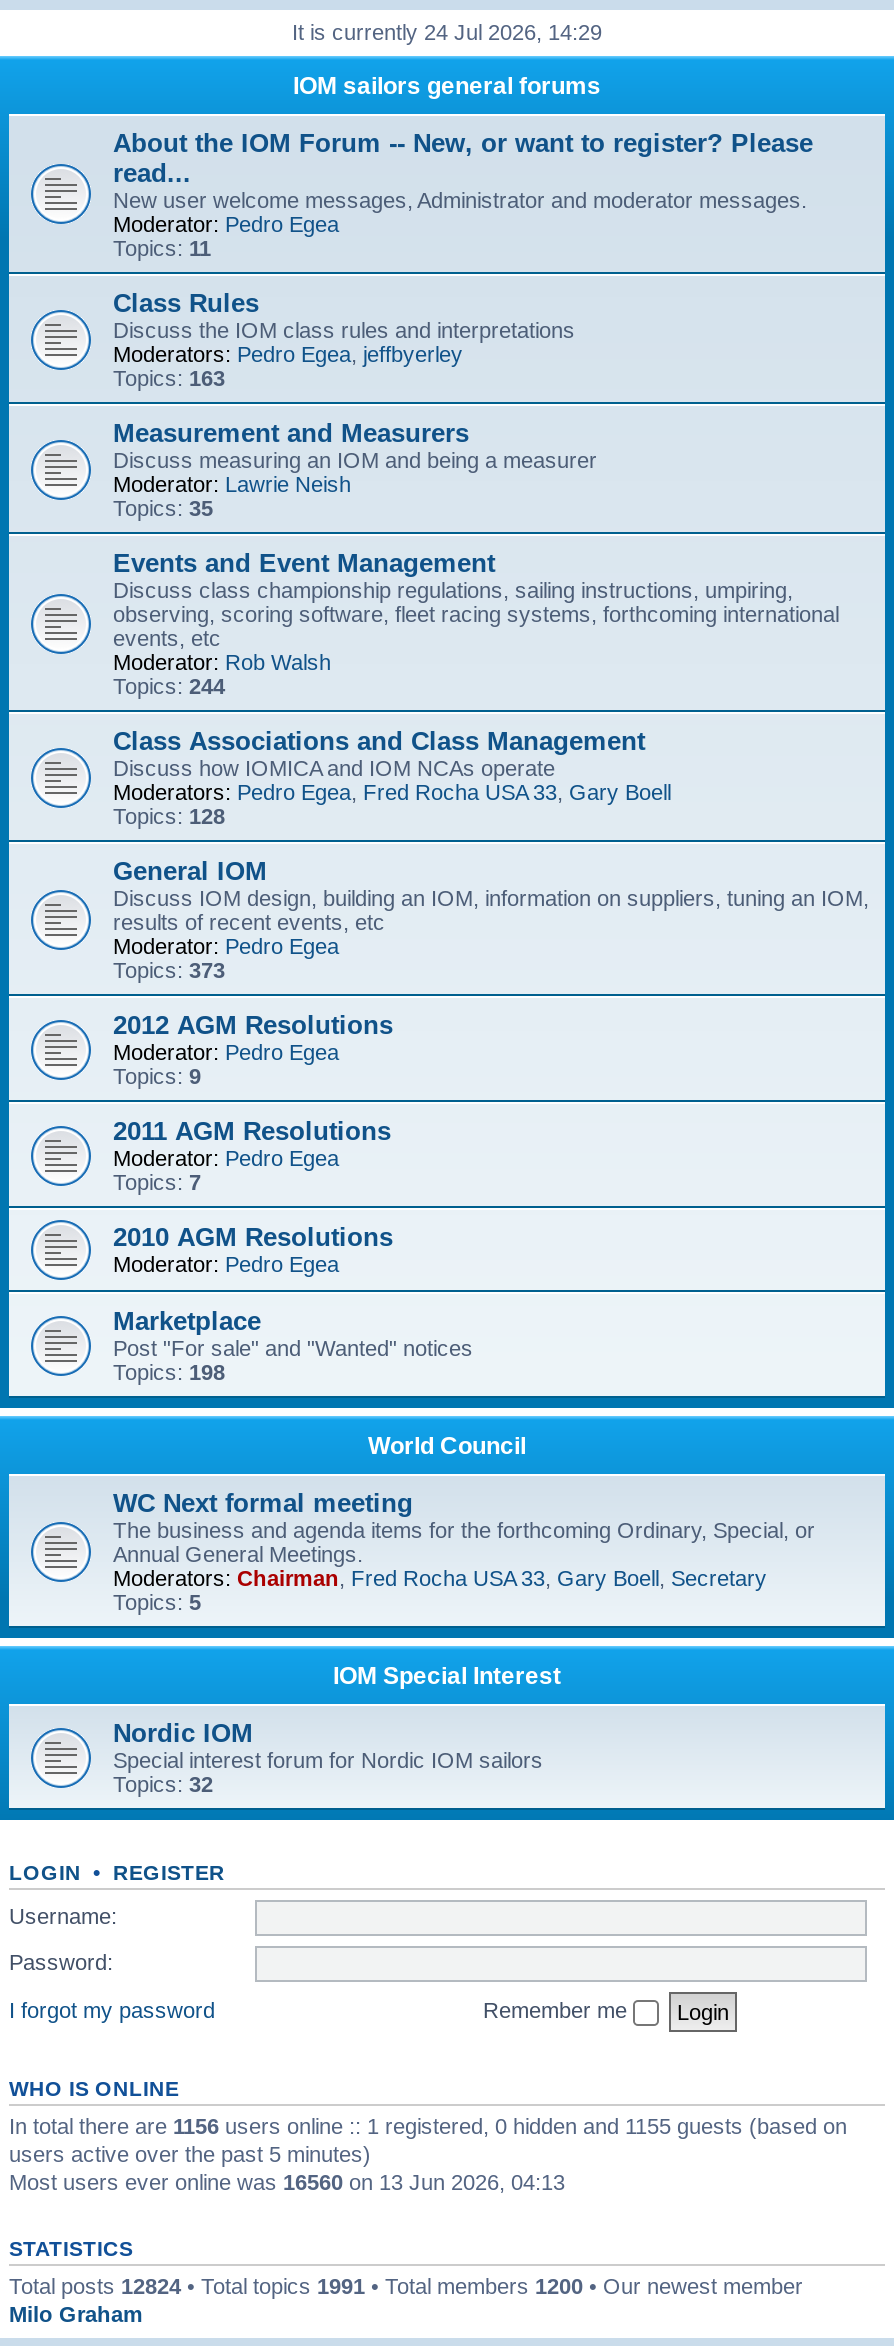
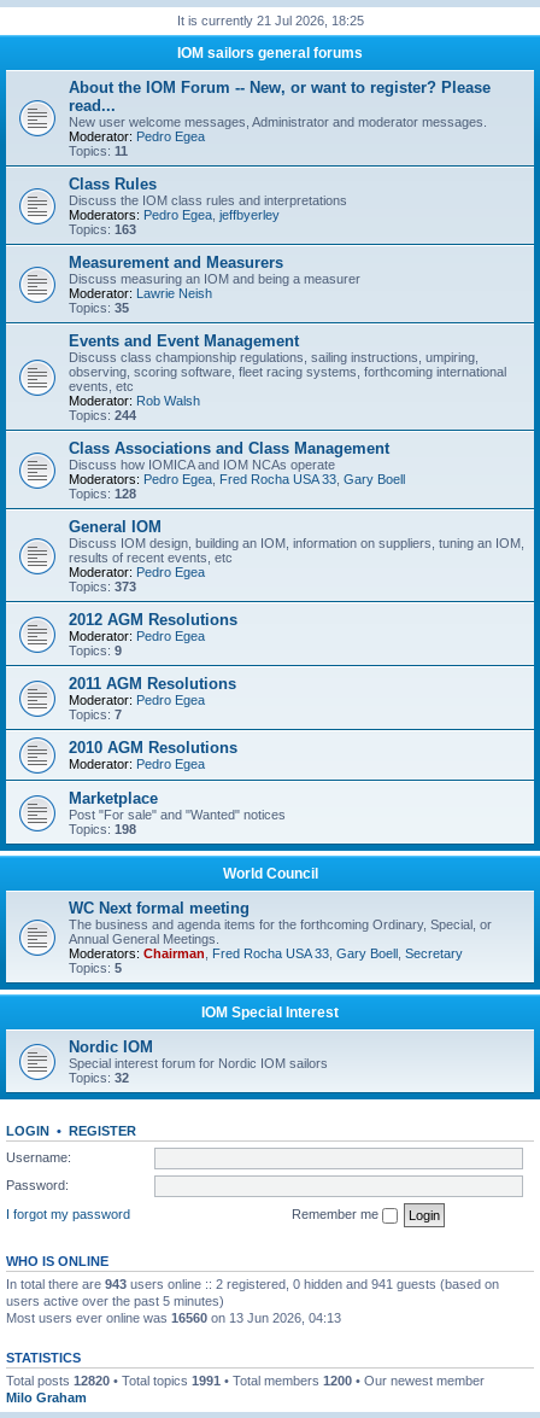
[292,20,602,44] It is currently 24 Jul 2026, 14:29 -> [177,13,363,28] It is currently 21 Jul 2026, 18:25
[9,2113,847,2137] In total there are 1156 users online :: 1 registered, 0 hidden and 1155 guests (based on -> [6,1276,499,1291] In total there are 943 users online :: 2 registered, 0 hidden and 941 guests (based on
[9,2273,803,2297] Total posts 12824 • Total topics 1991 • Total members 1200 • Our newest member -> [6,1373,485,1387] Total posts 12820 • Total topics 1991 • Total members 1200 • Our newest member

